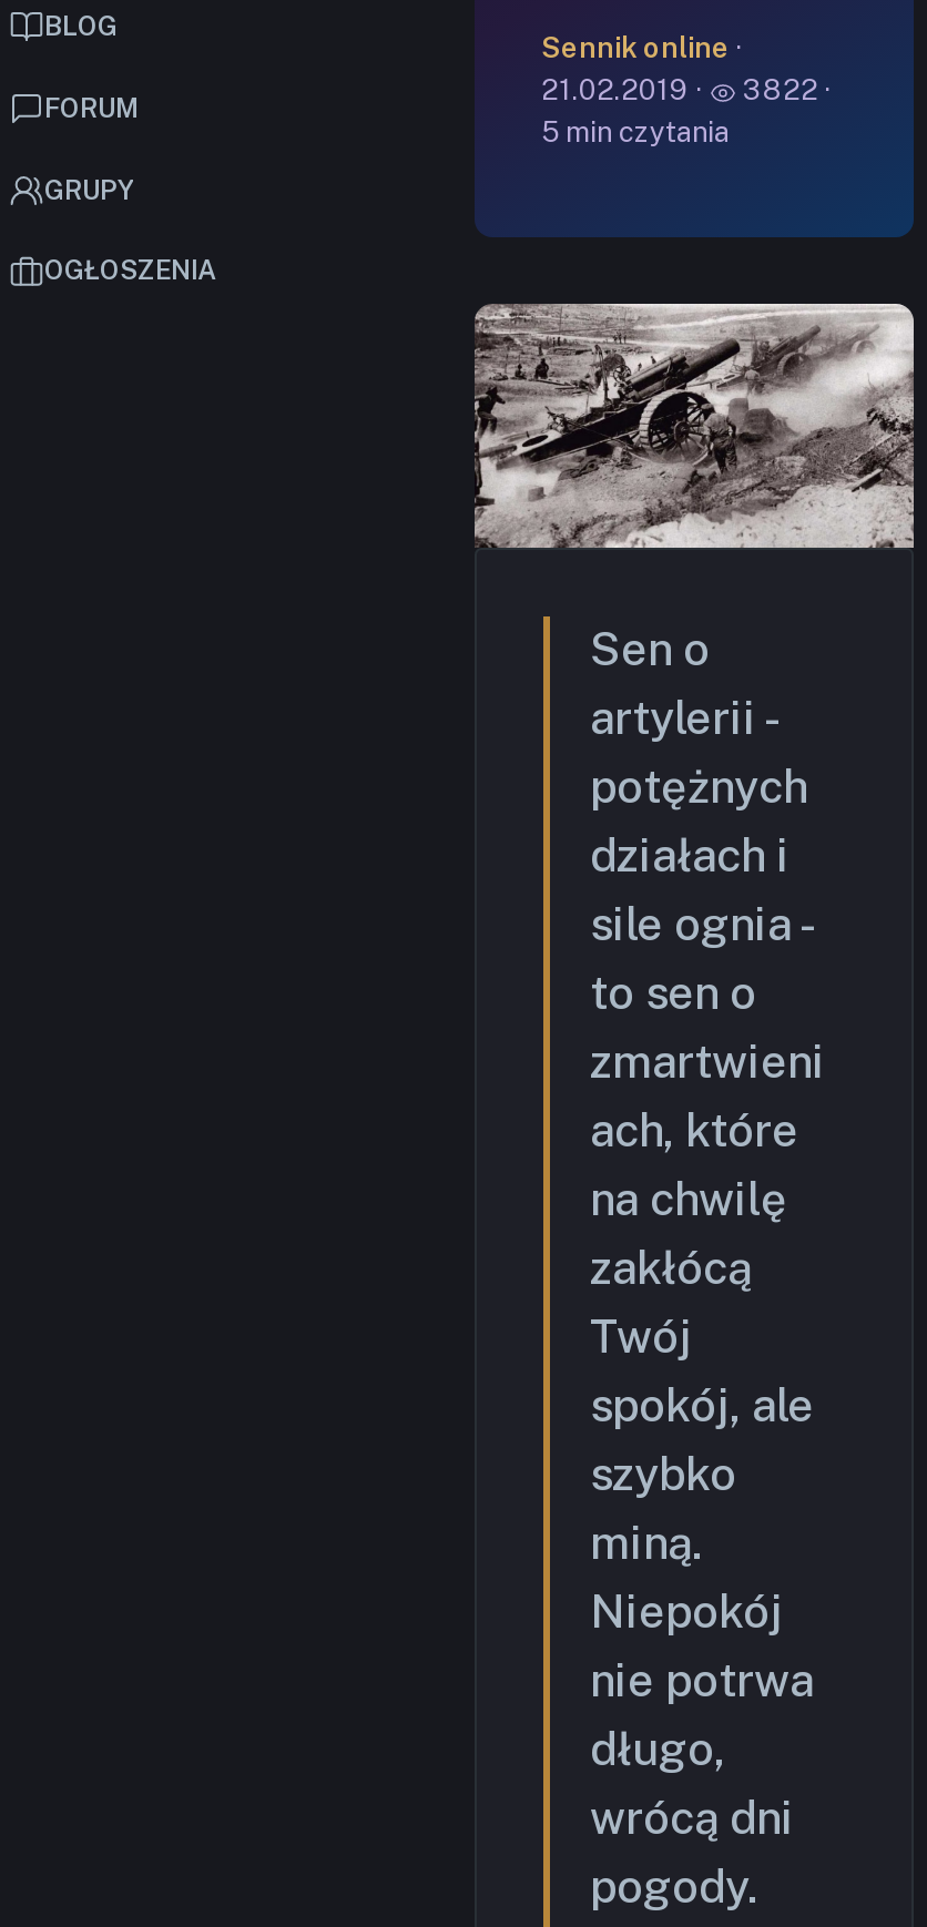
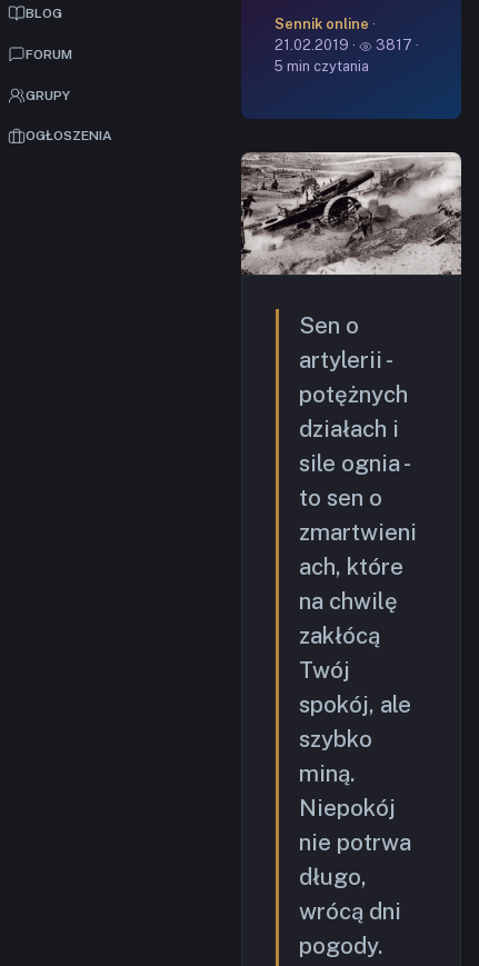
[541,73,832,106] 21.02.2019 · 3822 · -> [275,37,419,53] 21.02.2019 · 3817 ·

